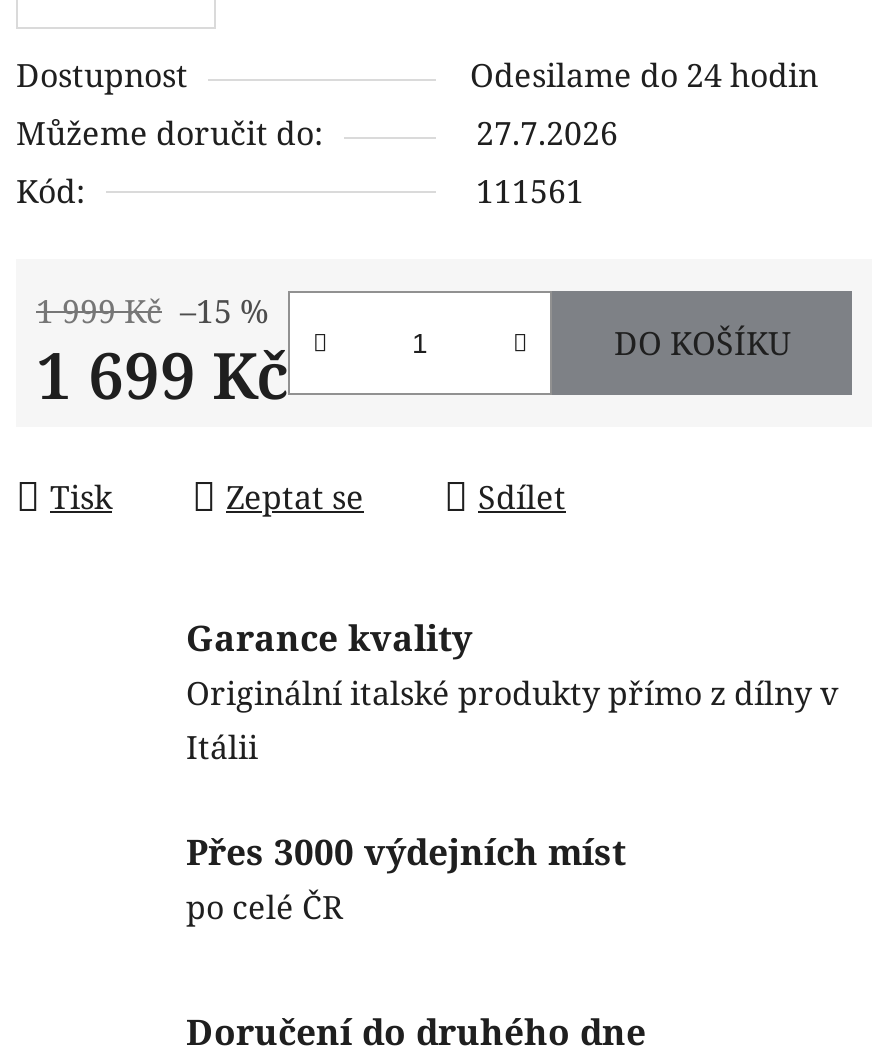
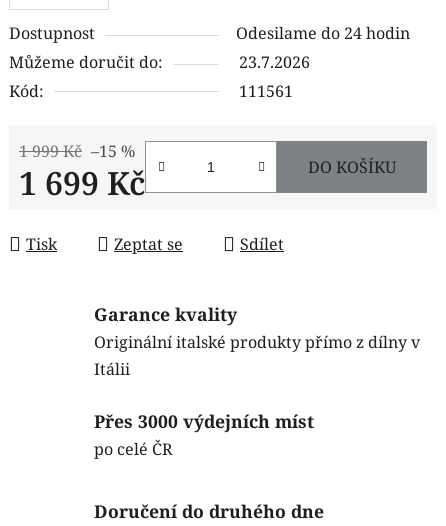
[476,110,618,154] 27.7.2026 -> [239,50,310,72] 23.7.2026

